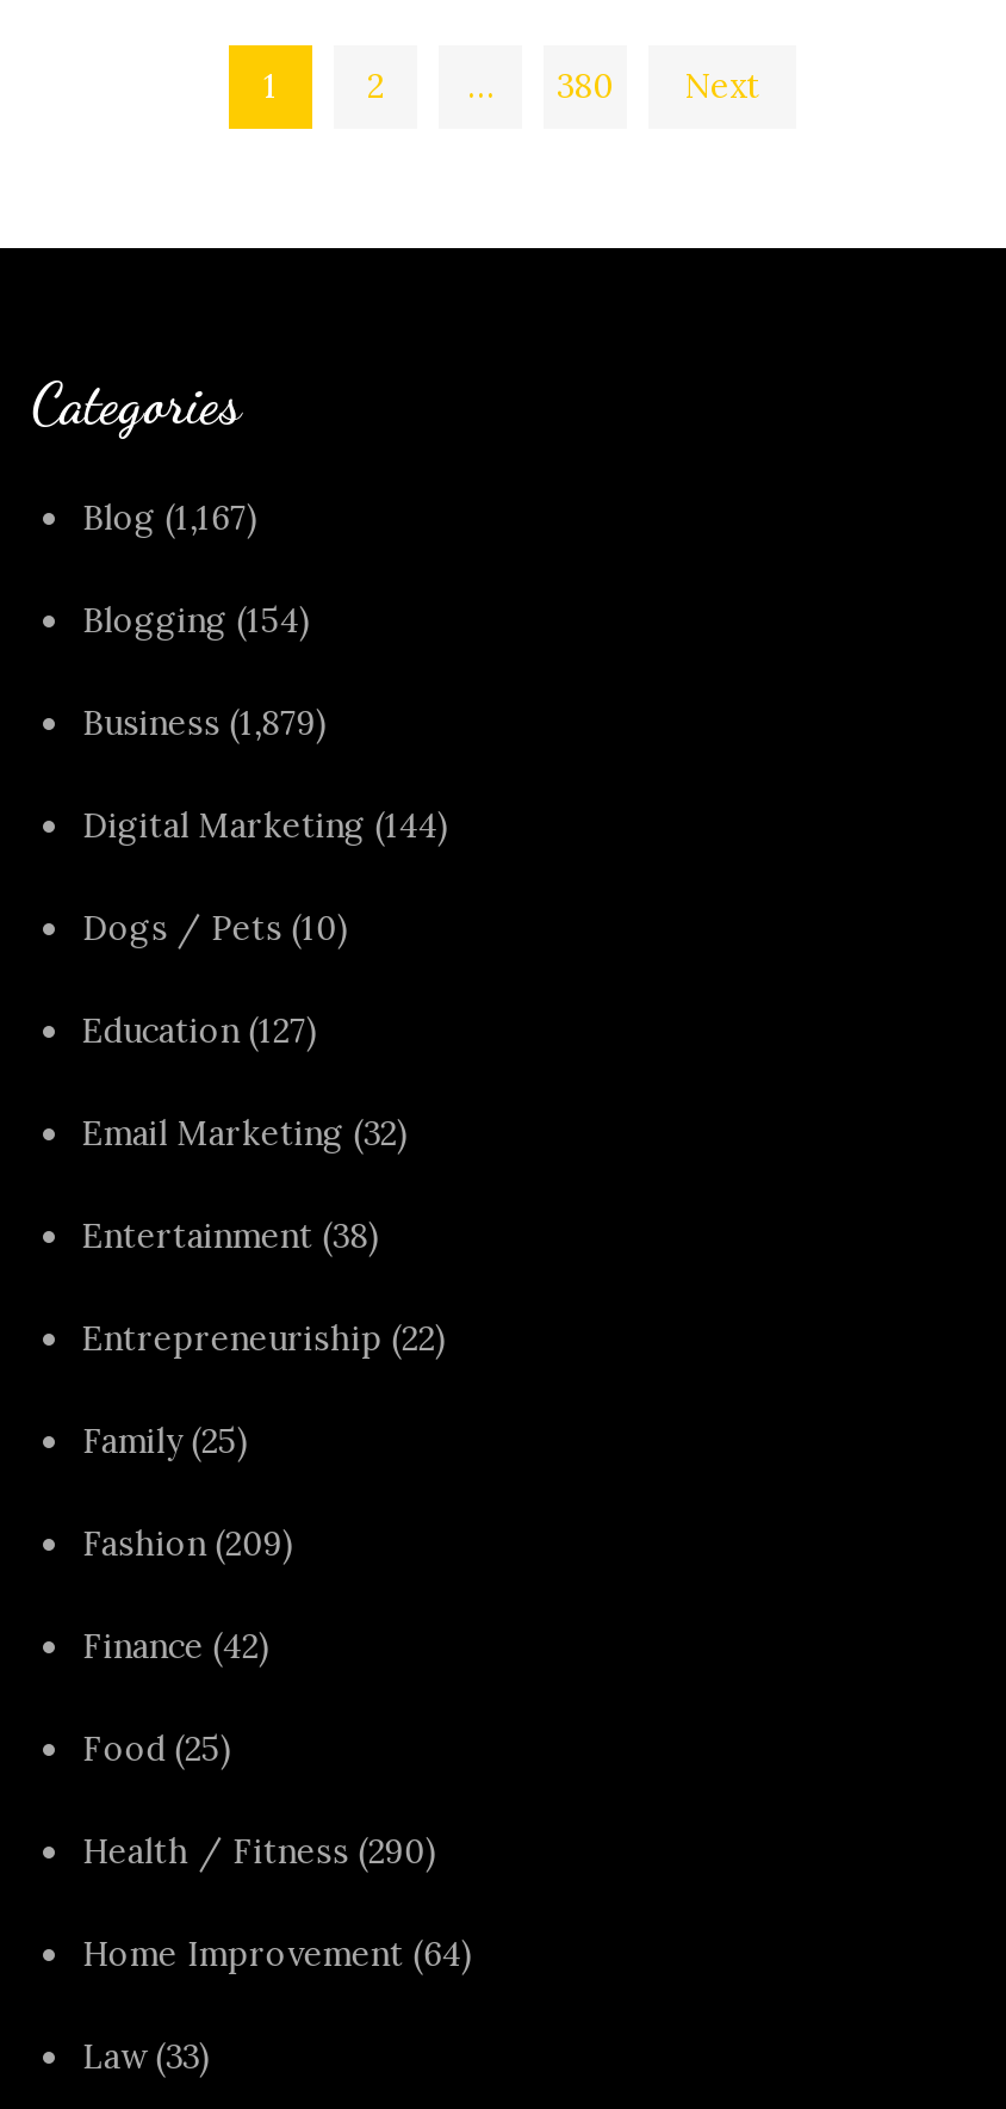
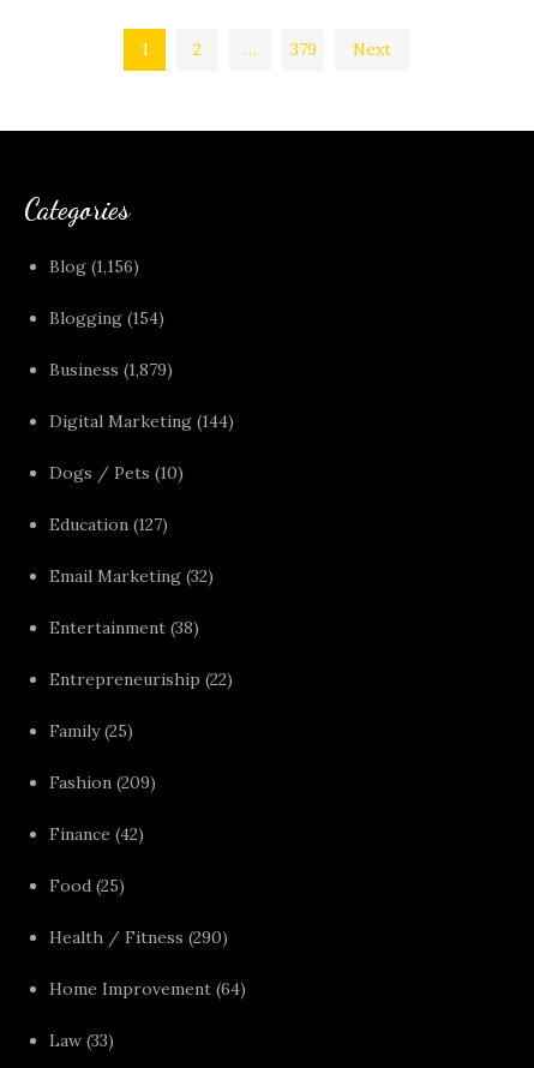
[557,64,614,107] 380 -> [290,38,316,60] 379
[82,497,258,540] Blog (1,167) -> [50,256,140,277] Blog (1,156)

